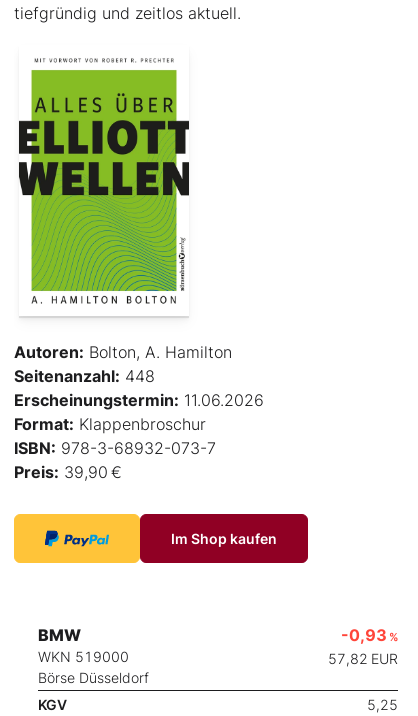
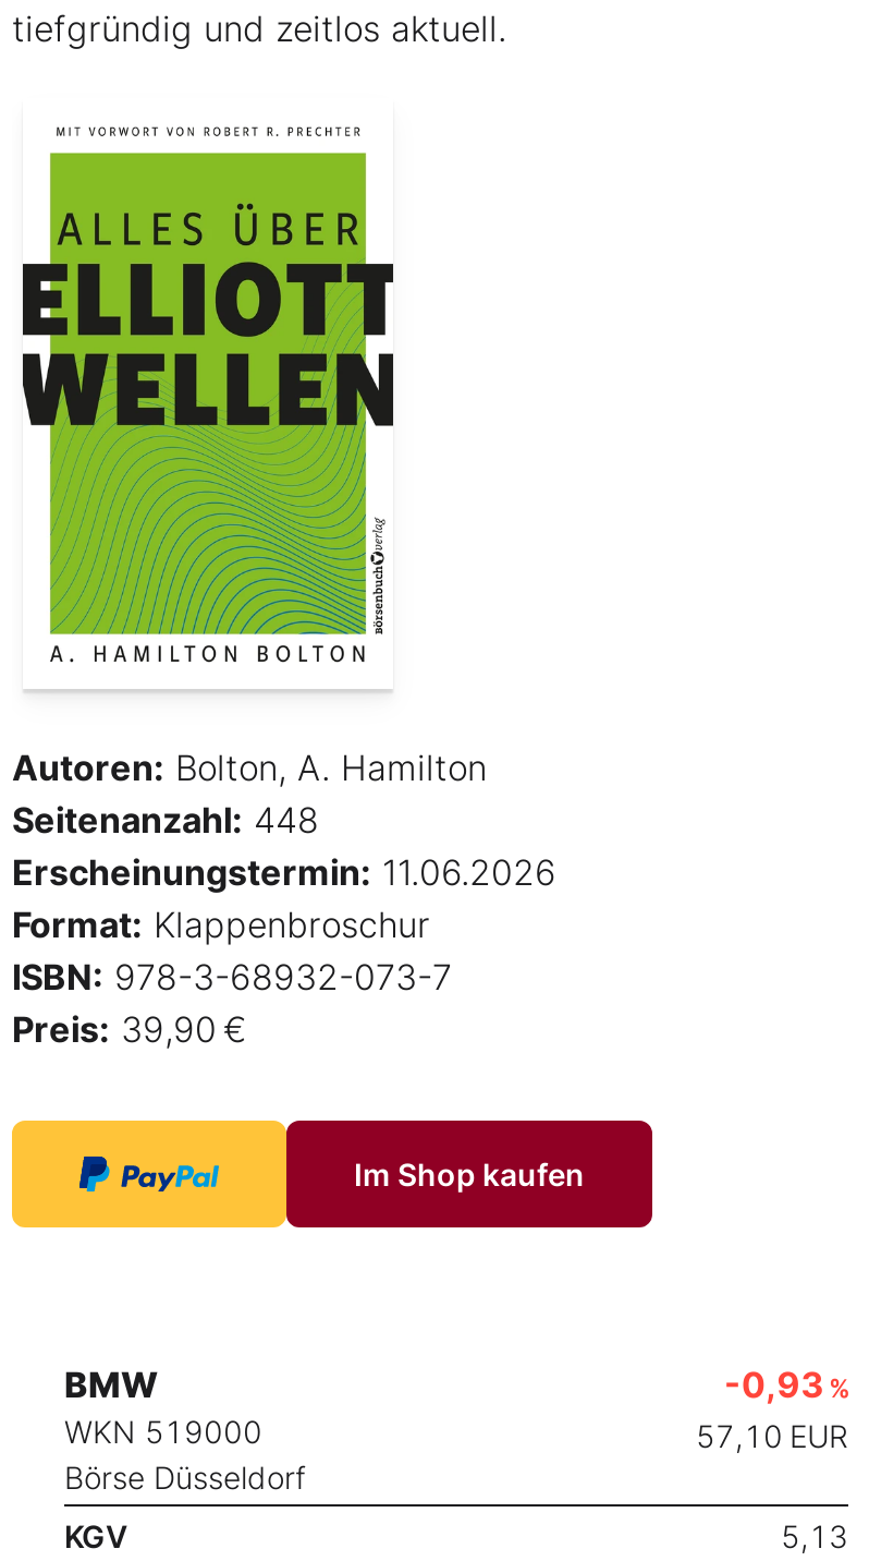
[328,650,398,667] 57,82 EUR -> [696,1417,848,1454] 57,10 EUR
[367,696,398,713] 5,25 -> [781,1517,848,1554] 5,13

